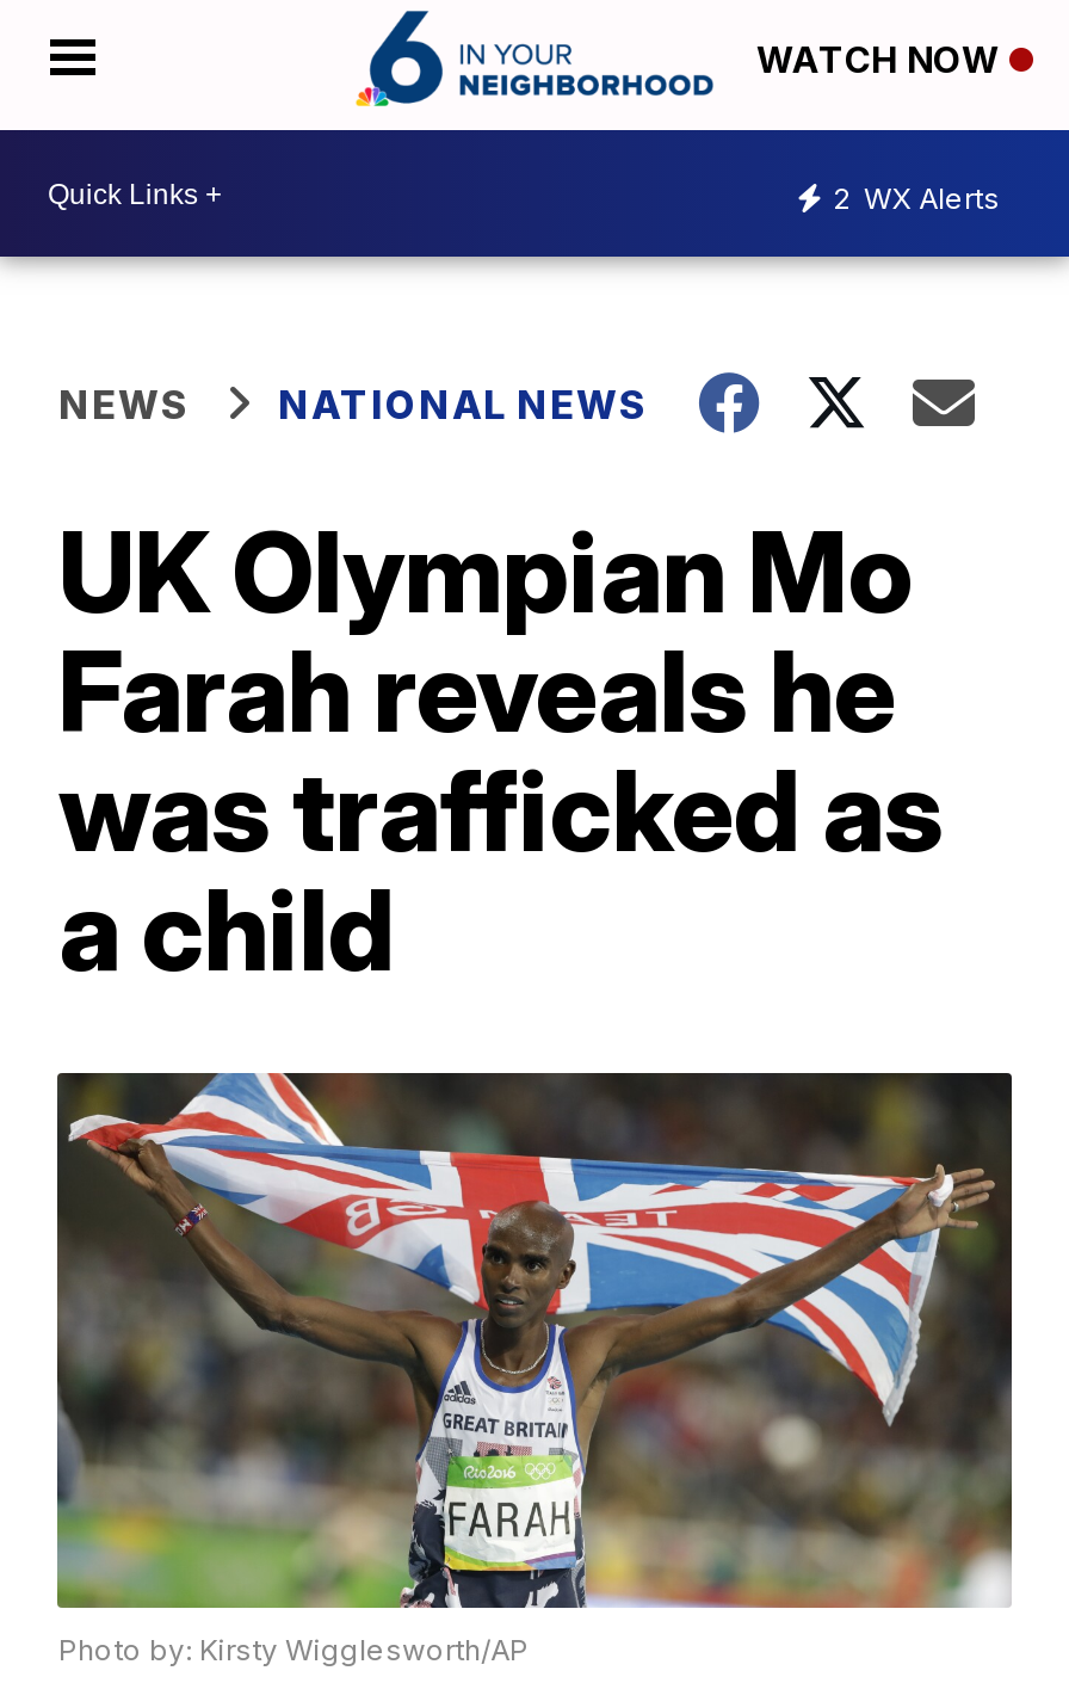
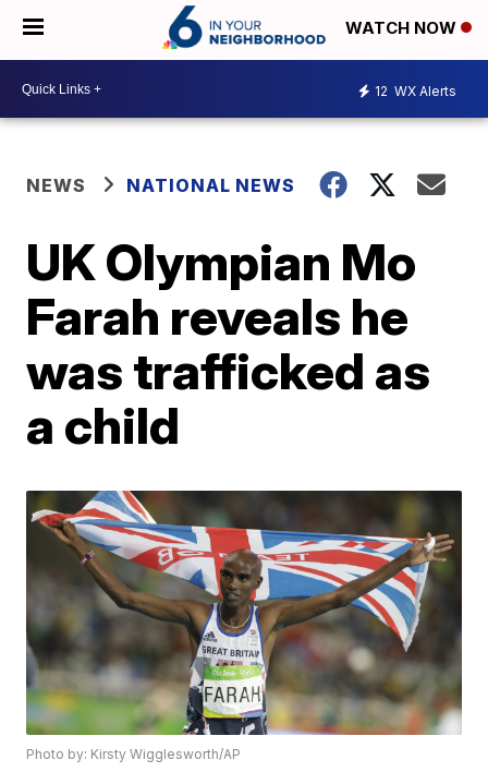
[833,179,1000,215] 2 WX Alerts -> [375,82,456,99] 12 WX Alerts

